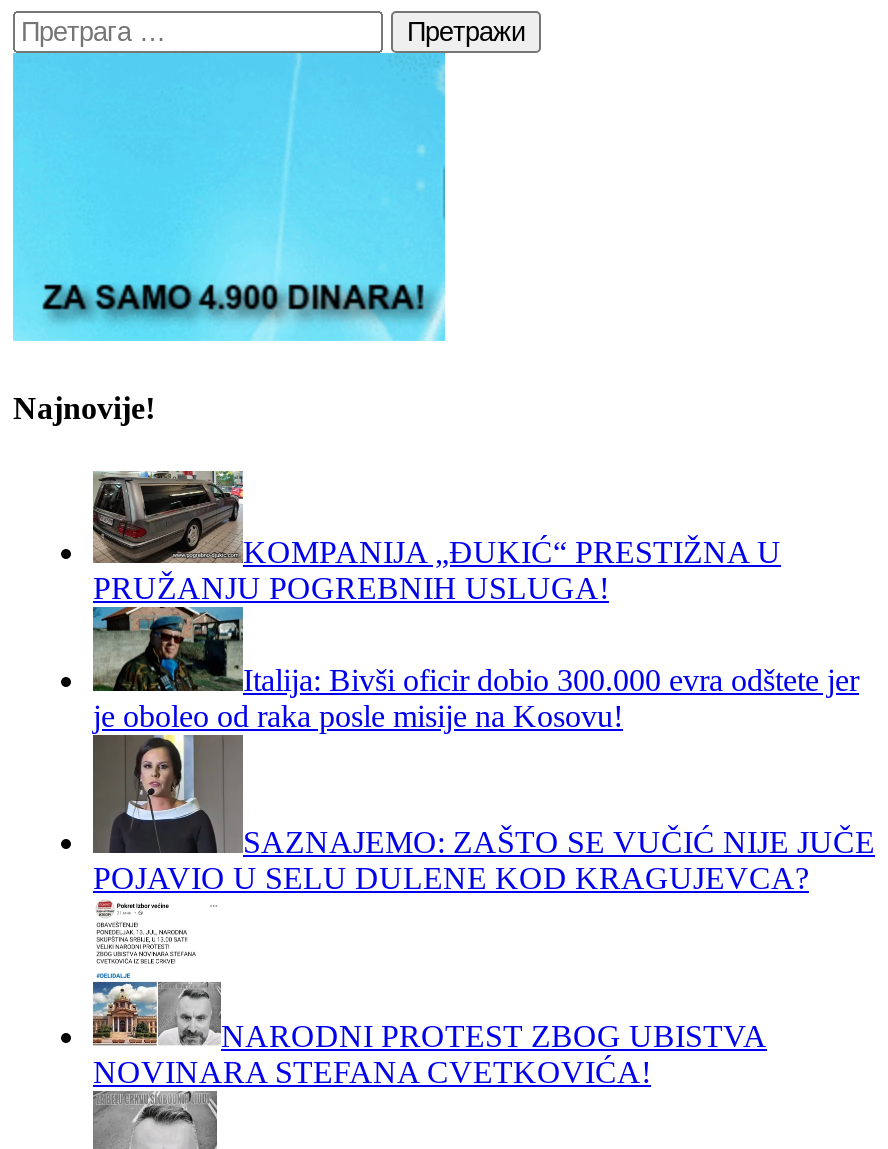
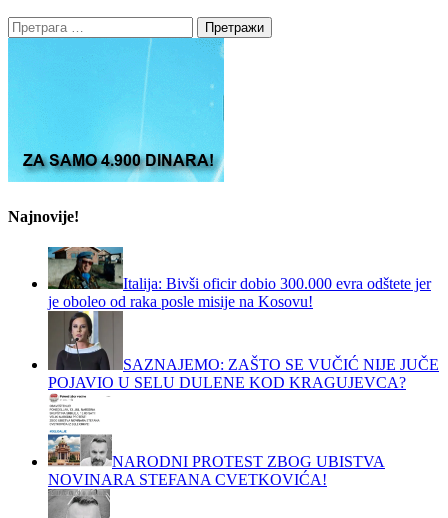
[91,469,781,605] [image] | KOMPANIJA „ĐUKIĆ“ PRESTIŽNA U | PRUŽANJU POGREBNIH USLUGA! -> none

